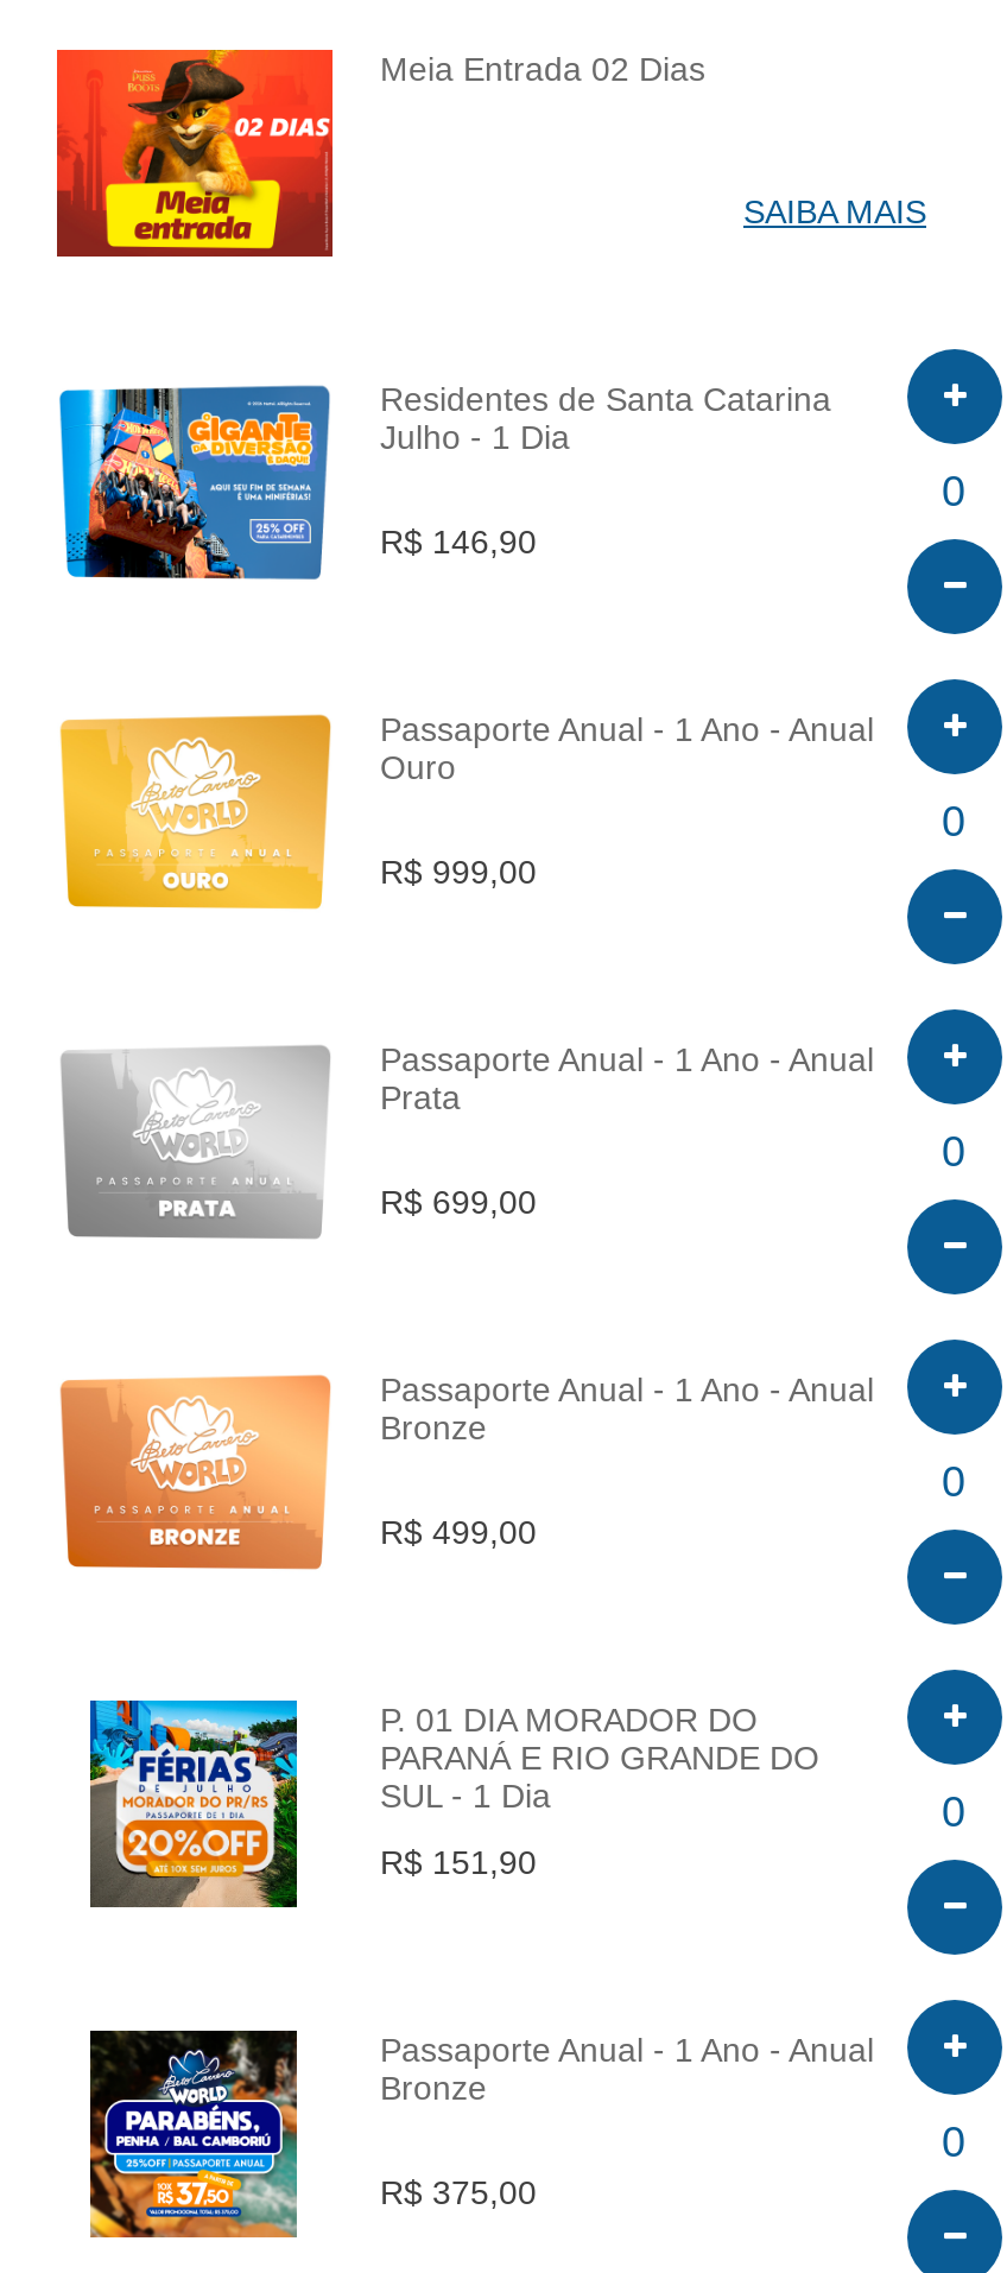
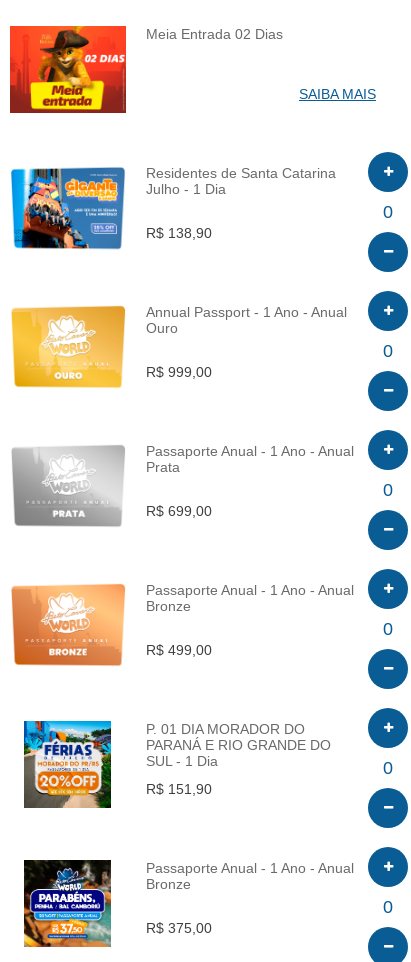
[380,521,537,559] R$ 146,90 -> [146,224,212,240] R$ 138,90
[380,710,874,748] Passaporte Anual - 1 Ano - Anual -> [146,304,347,320] Annual Passport - 1 Ano - Anual

